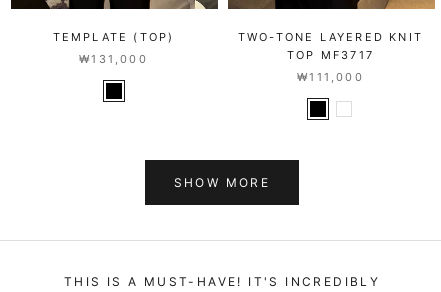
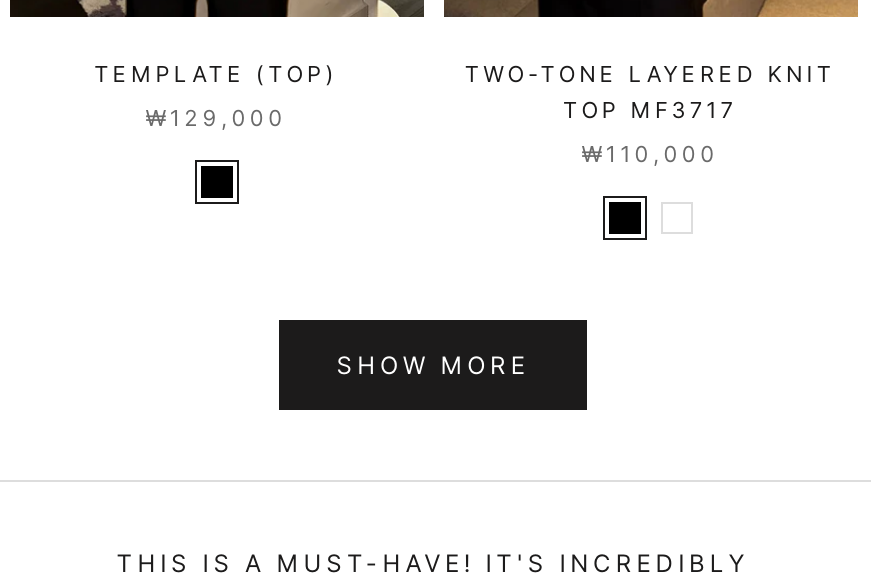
[79,52,148,66] ₩131,000 -> [145,105,287,133] ₩129,000
[297,70,364,84] ₩111,000 -> [581,141,719,169] ₩110,000

